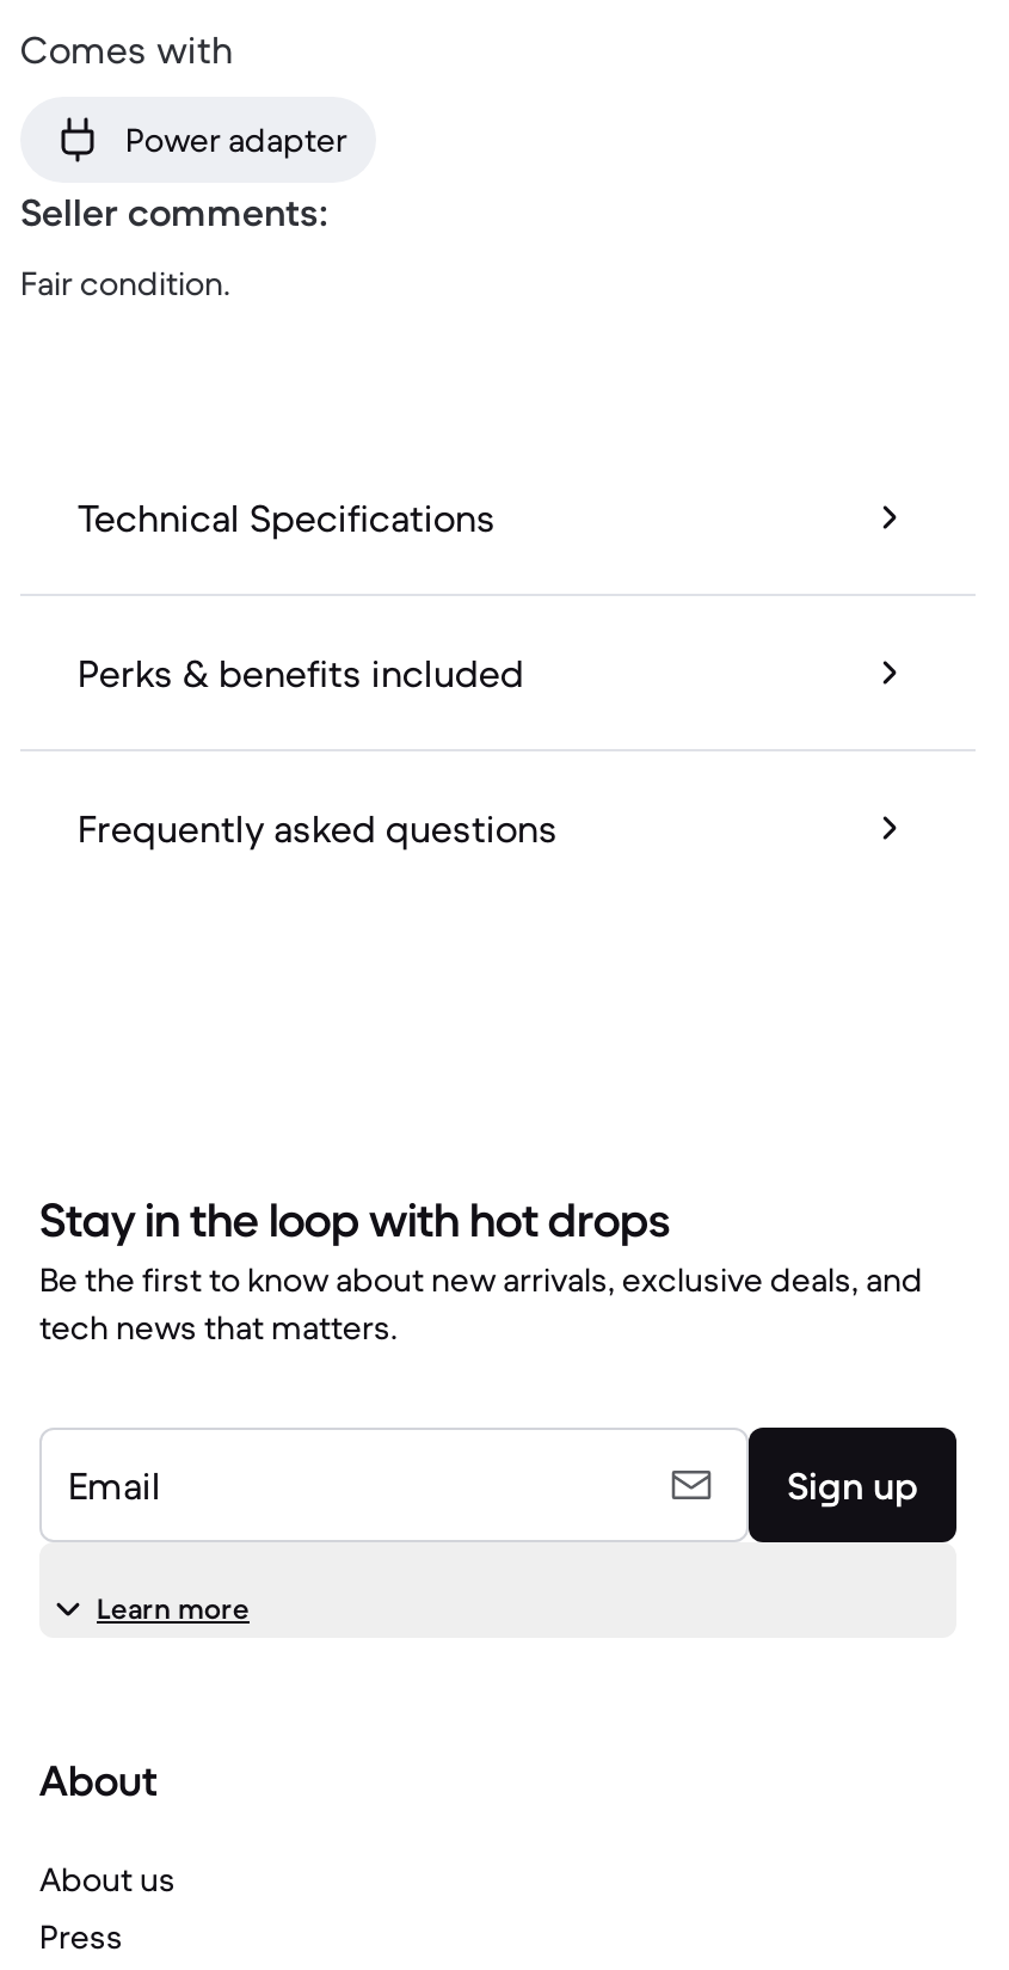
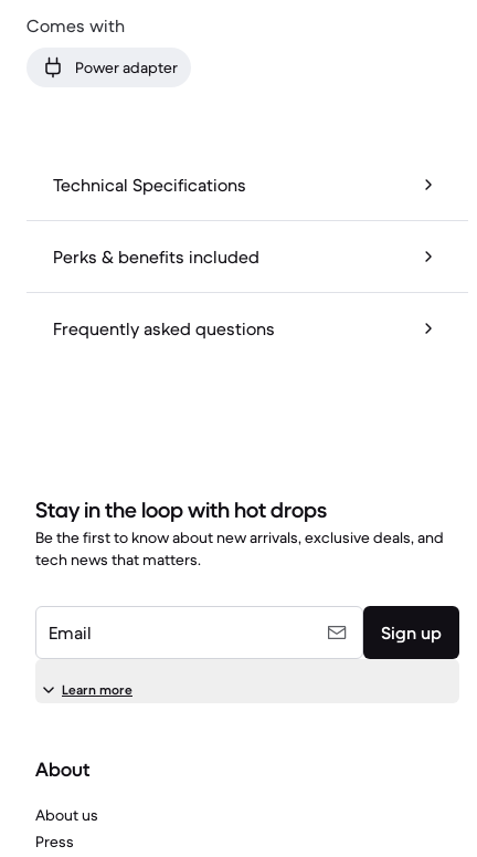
[20,189,328,306] Seller comments: | Fair condition. -> none

